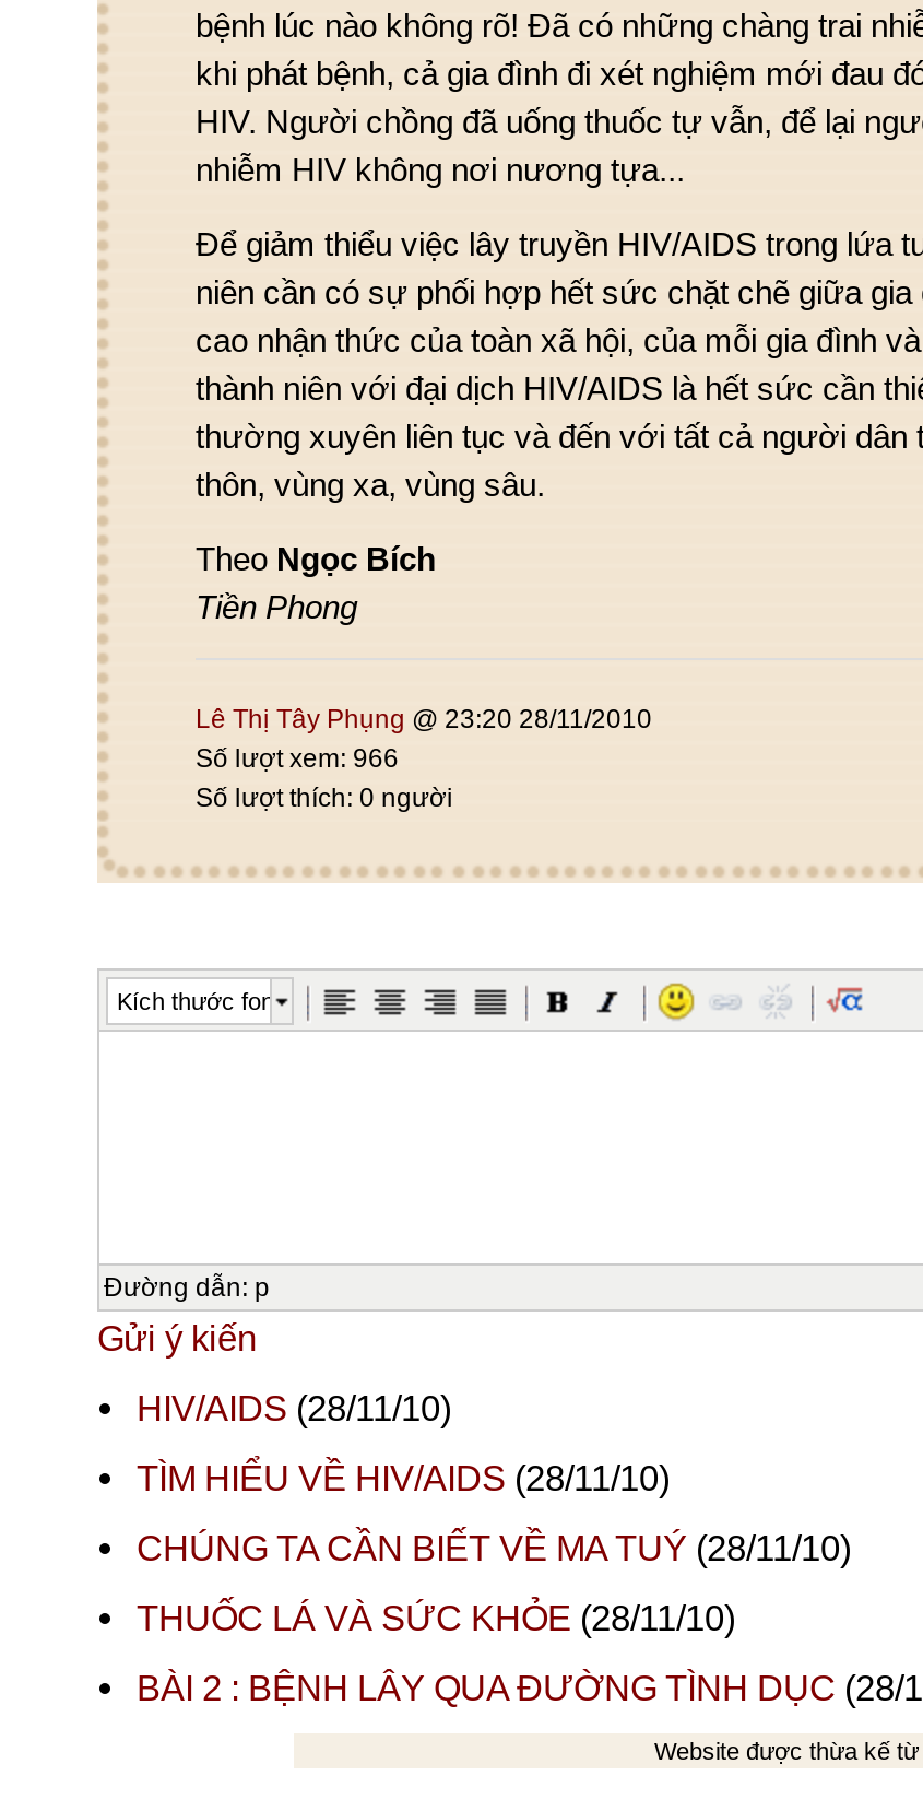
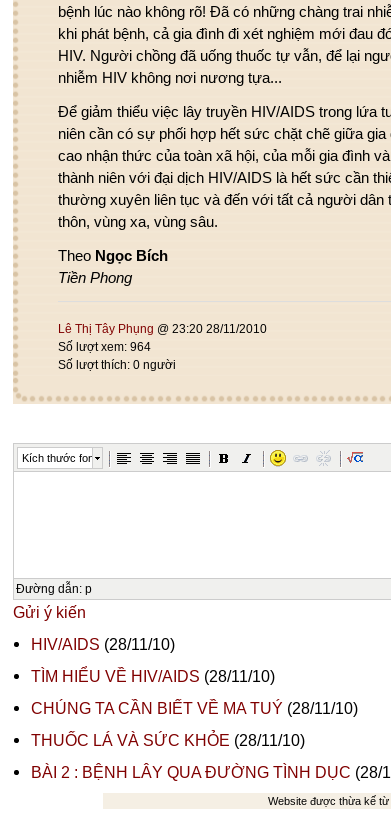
[196,742,399,773] Số lượt xem: 966 -> [58,340,151,354] Số lượt xem: 964

